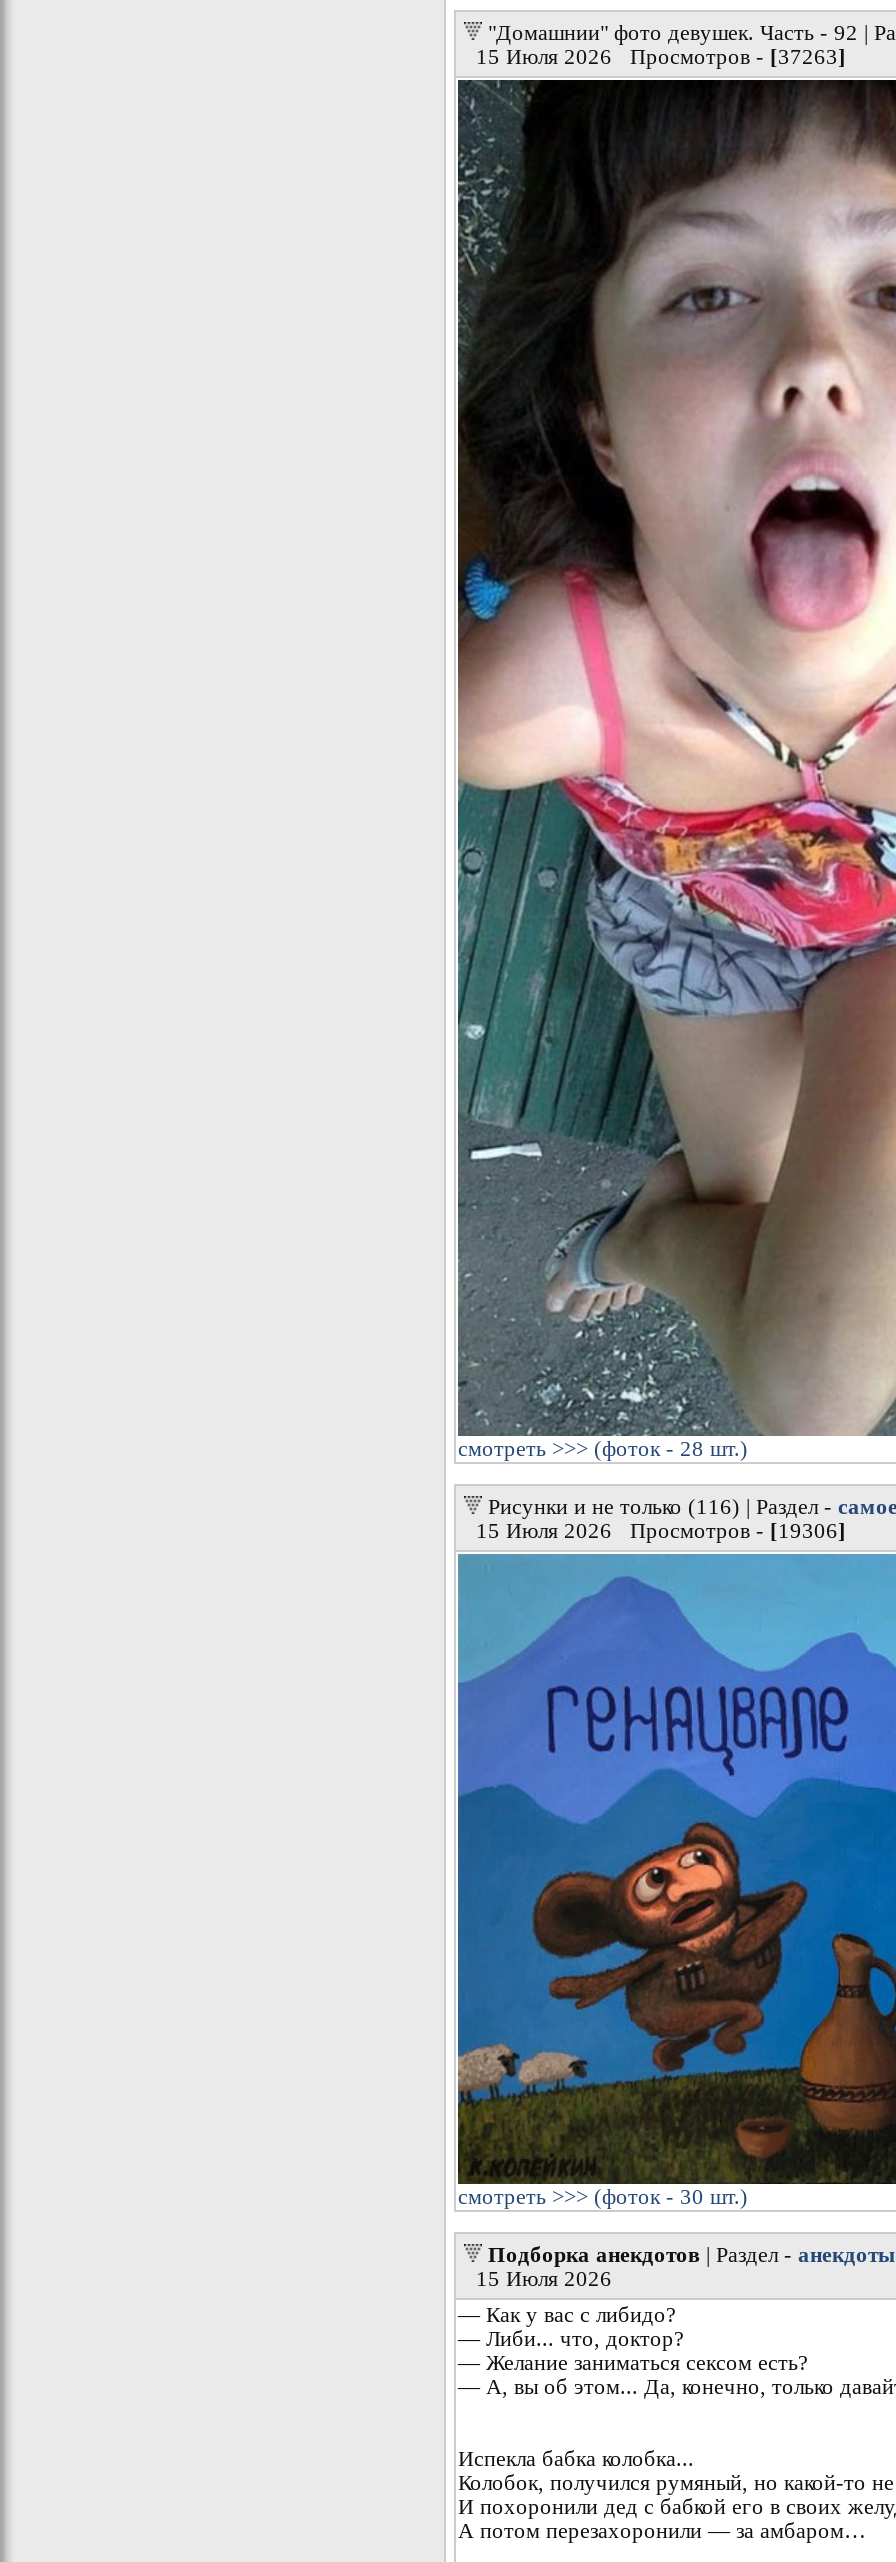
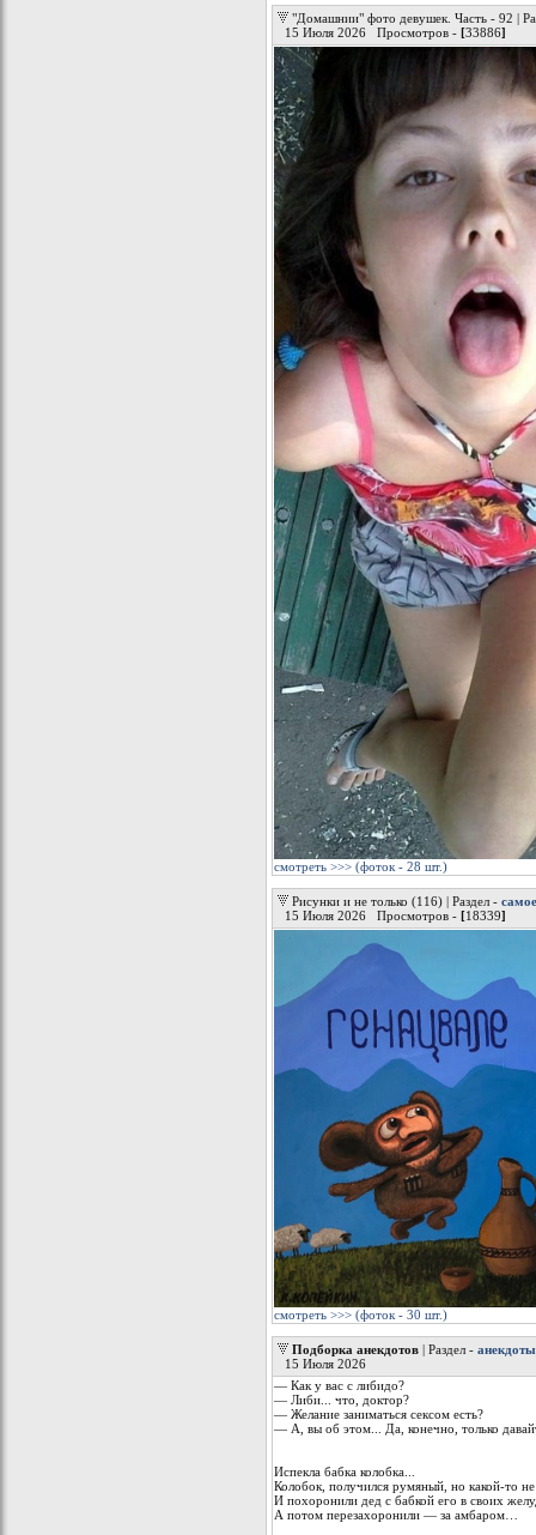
[458,44,846,68] 15 Июля 2026 Просмотров - [37263] -> [274,25,506,40] 15 Июля 2026 Просмотров - [33886]
[458,1518,846,1542] 15 Июля 2026 Просмотров - [19306] -> [274,908,506,923] 15 Июля 2026 Просмотров - [18339]

